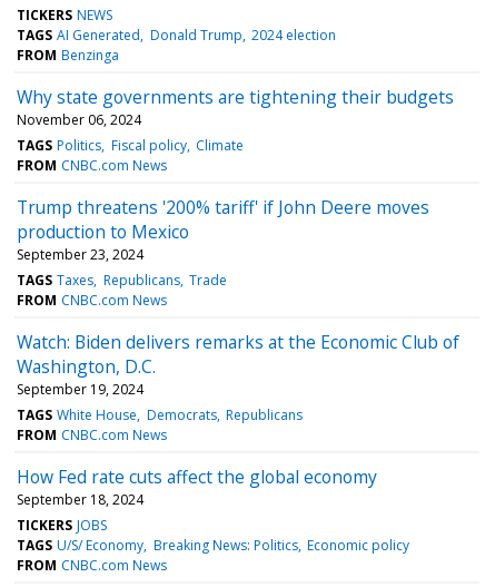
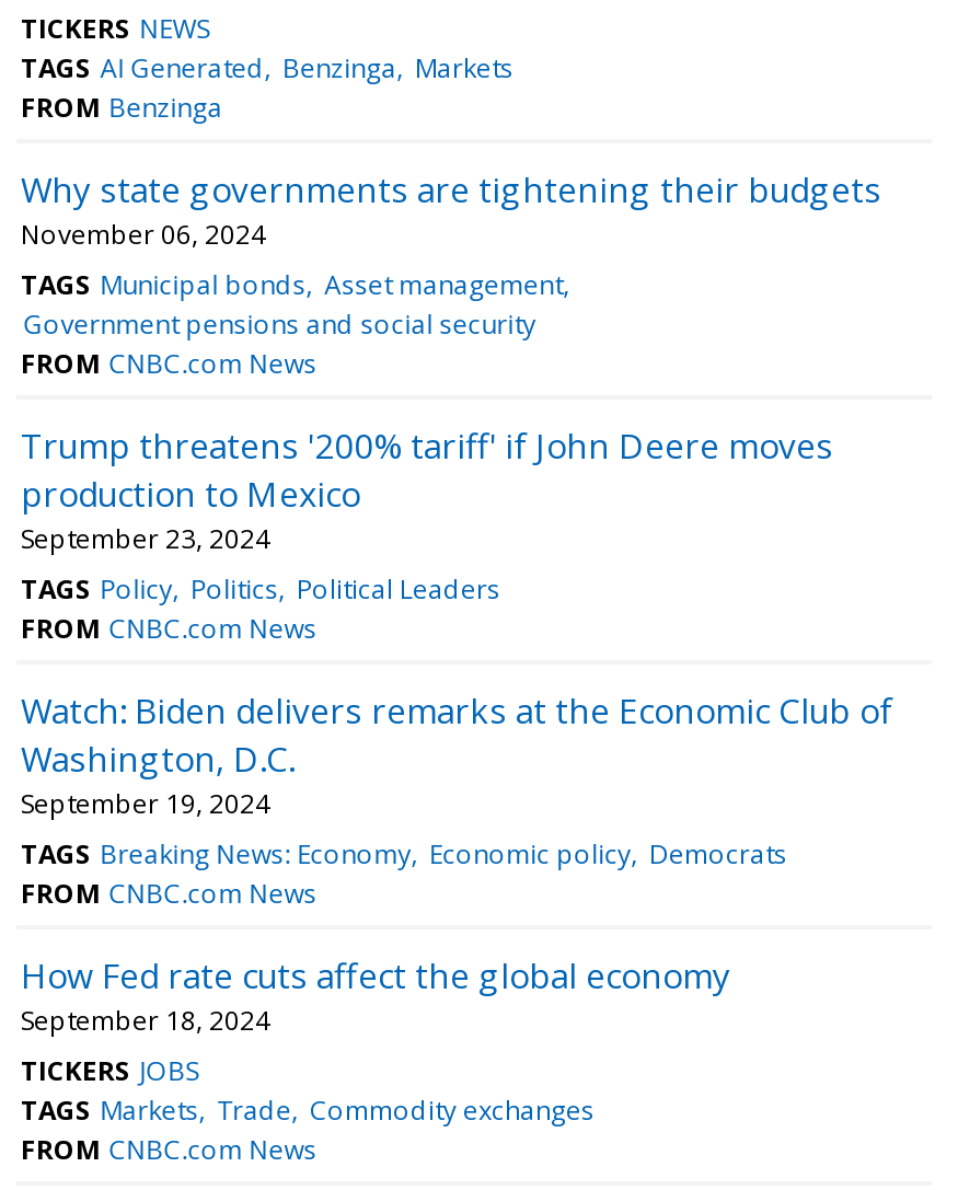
[17,25,336,44] TAGS AI Generated Donald Trump 2024 election -> [21,49,513,86] TAGS AI Generated Benzinga Markets
[17,136,243,155] TAGS Politics Fiscal policy Climate -> [21,266,563,342] TAGS Municipal bonds Asset management | Government pensions and social security
[17,270,227,289] TAGS Taxes Republicans Trade -> [21,570,500,607] TAGS Policy Politics Political Leaders
[17,405,302,424] TAGS White House Democrats Republicans -> [21,835,787,872] TAGS Breaking News: Economy Economic policy Democrats
[17,536,409,554] TAGS U/S/ Economy Breaking News: Politics Economic policy -> [21,1091,594,1128] TAGS Markets Trade Commodity exchanges

